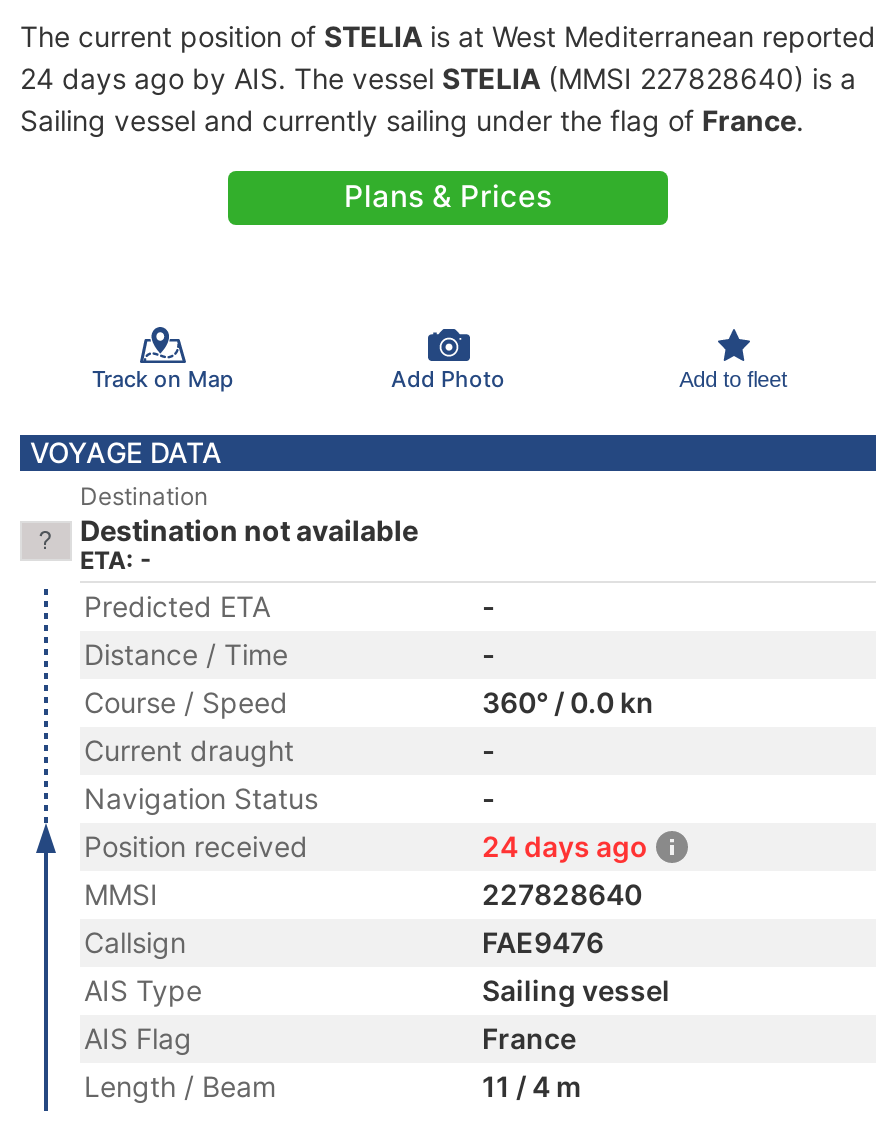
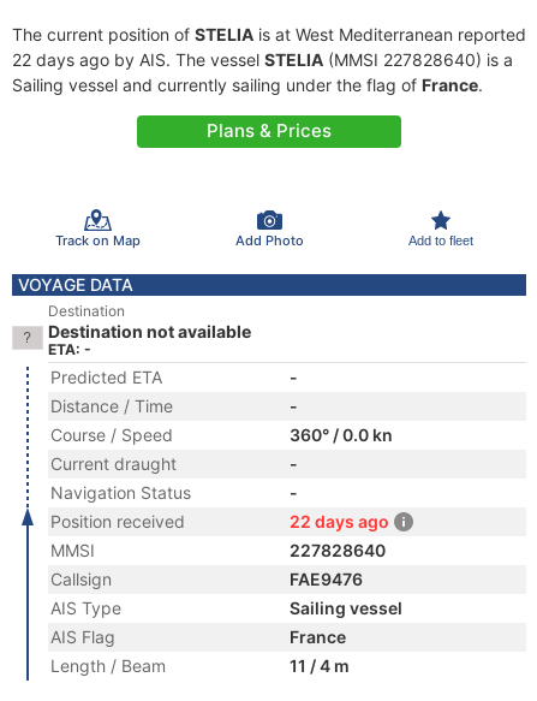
[20,61,856,95] 24 days ago by AIS. The vessel STELIA (MMSI 227828640) is a -> [12,49,513,70] 22 days ago by AIS. The vessel STELIA (MMSI 227828640) is a
[482,829,648,863] 24 days ago -> [290,511,389,531] 22 days ago

